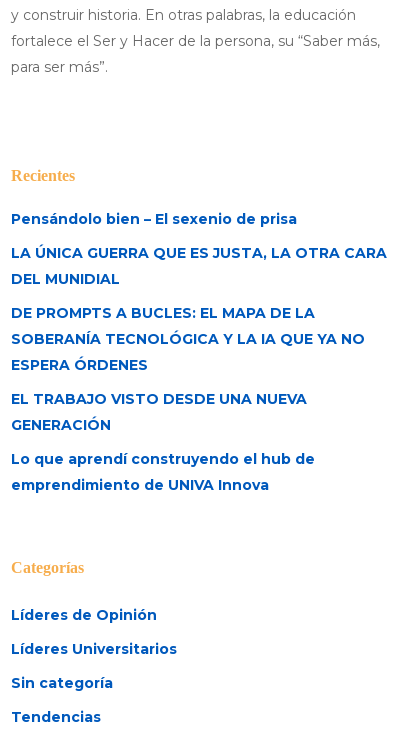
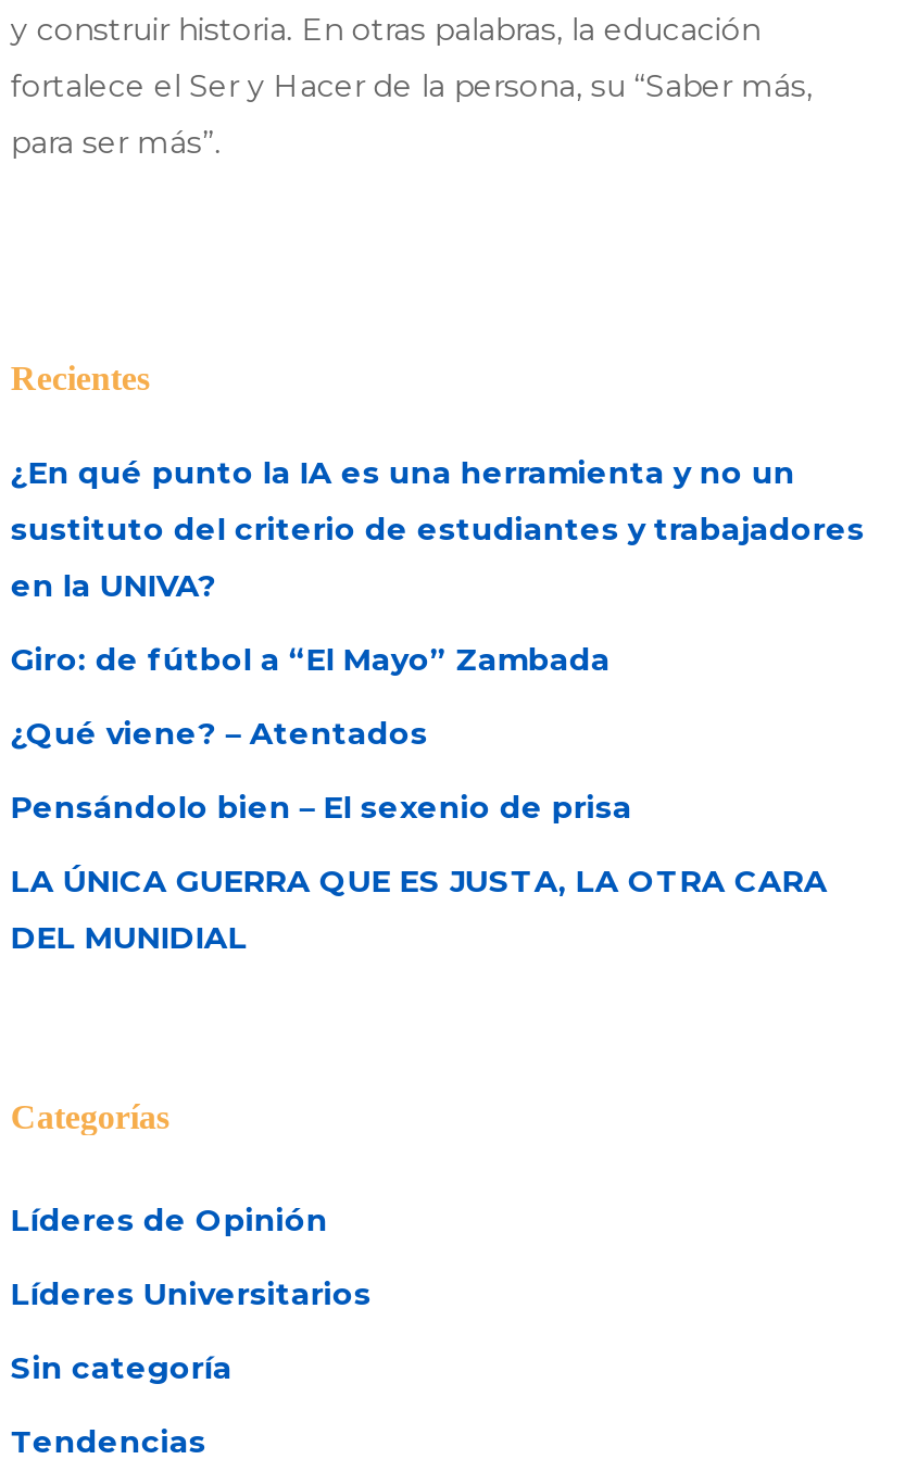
none -> [11,453,865,752] ¿En qué punto la IA es una herramienta y no un | sustituto del criterio de estudiantes y trabajadores | en la UNIVA? | Giro: de fútbol a “El Mayo” Zambada | ¿Qué viene? – Atentados
moved [11,210,387,288] -> [11,787,828,957]: Pensándolo bien – El sexenio de prisa | LA ÚNICA GUERRA QUE ES JUSTA, LA OTRA CARA | DEL MUNIDIAL
[11,304,365,494] DE PROMPTS A BUCLES: EL MAPA DE LA | SOBERANÍA TECNOLÓGICA Y LA IA QUE YA NO | ESPERA ÓRDENES | EL TRABAJO VISTO DESDE UNA NUEVA | GENERACIÓN | Lo que aprendí construyendo el hub de | emprendimiento de UNIVA Innova -> none

